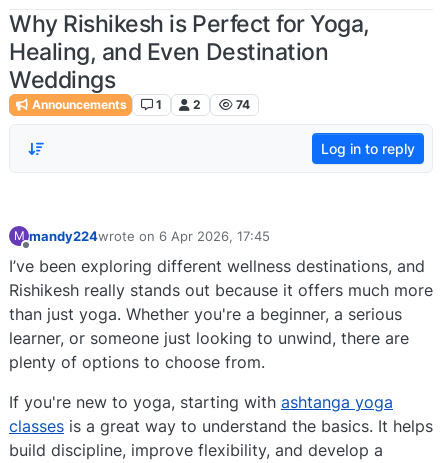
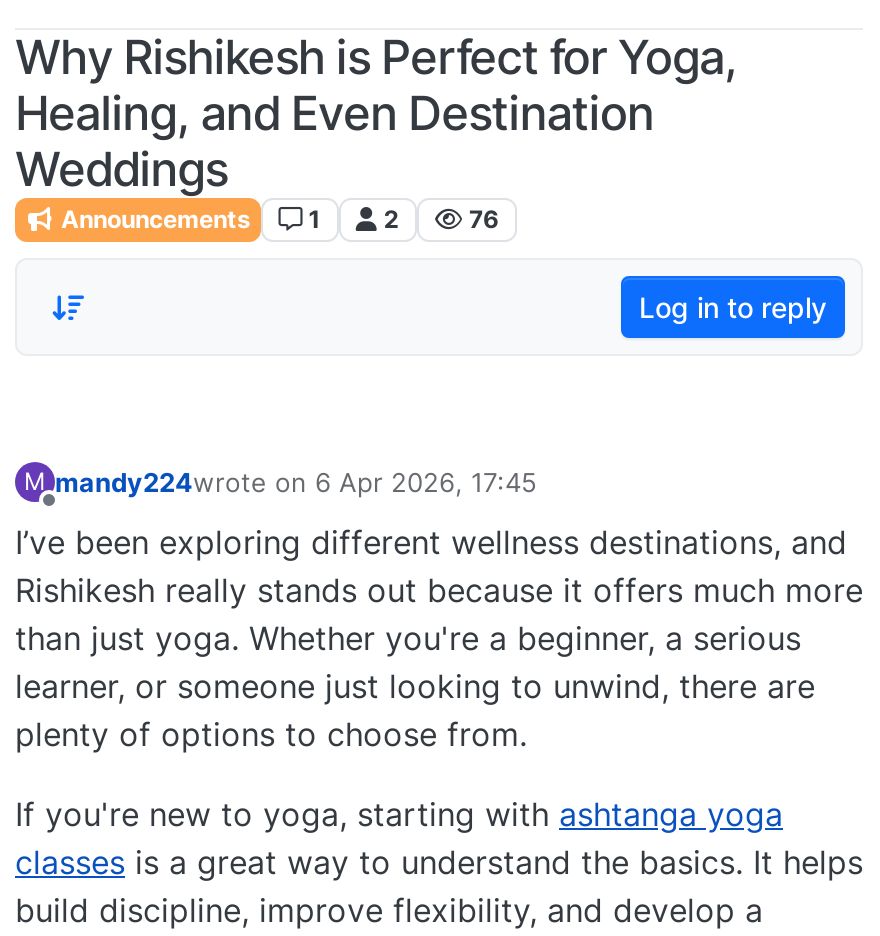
[236,97,250,112] 74 -> [469,204,499,234] 76

